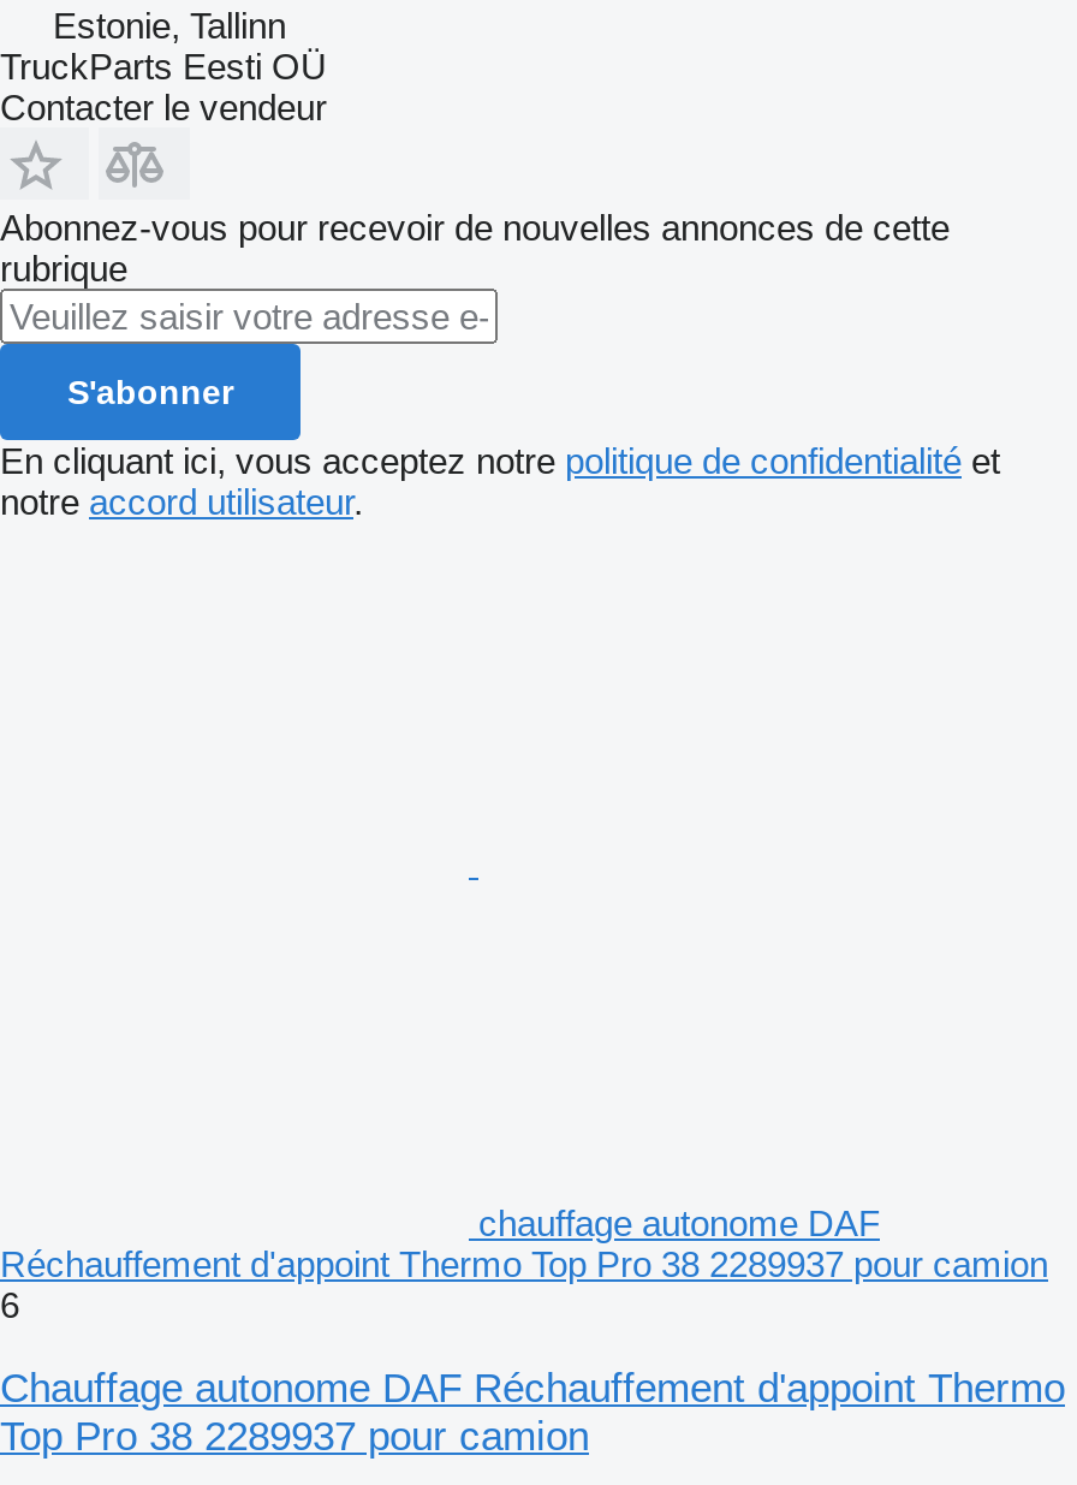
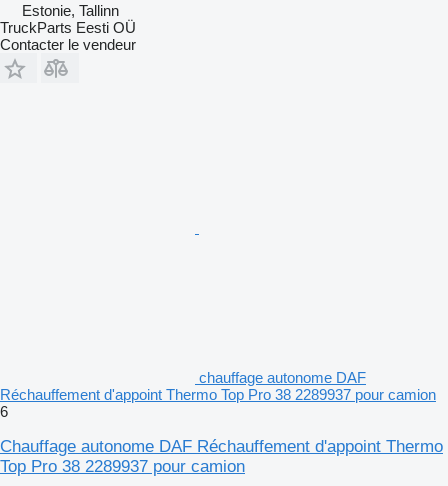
[0,207,1000,522] [image] | Abonnez-vous pour recevoir de nouvelles annonces de cette | rubrique | S'abonner | En cliquant ici, vous acceptez notre politique de confidentialité et | notre accord utilisateur. -> none

